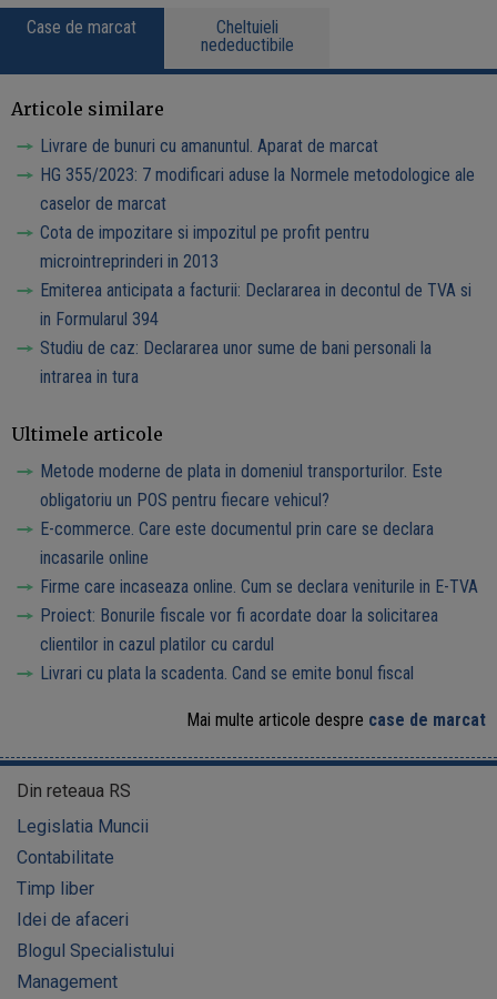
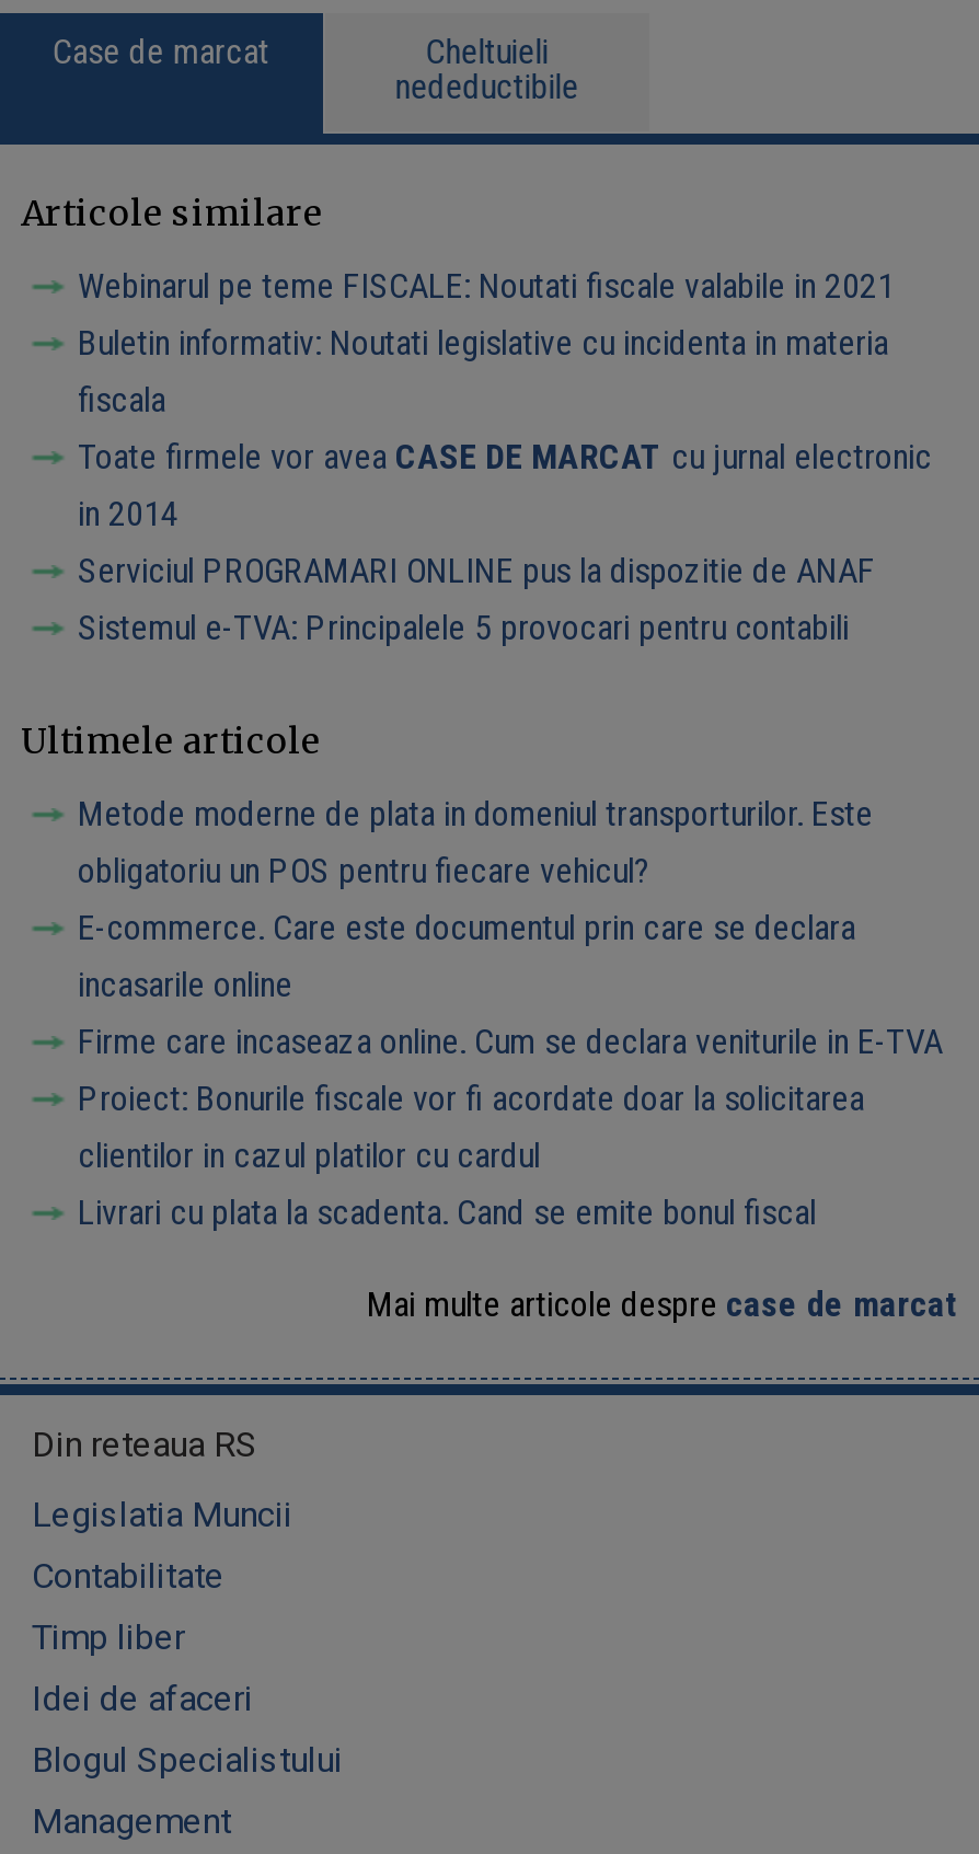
[40,135,475,387] Livrare de bunuri cu amanuntul. Aparat de marcat | HG 355/2023: 7 modificari aduse la Normele metodologice ale | caselor de marcat | Cota de impozitare si impozitul pe profit pentru | microintreprinderi in 2013 | Emiterea anticipata a facturii: Declararea in decontul de TVA si | in Formularul 394 | Studiu de caz: Declararea unor sume de bani personali la | intrarea in tura -> [78,265,932,648] Webinarul pe teme FISCALE: Noutati fiscale valabile in 2021 | Buletin informativ: Noutati legislative cu incidenta in materia | fiscala | Toate firmele vor avea CASE DE MARCAT cu jurnal electronic | in 2014 | Serviciul PROGRAMARI ONLINE pus la dispozitie de ANAF | Sistemul e-TVA: Principalele 5 provocari pentru contabili

